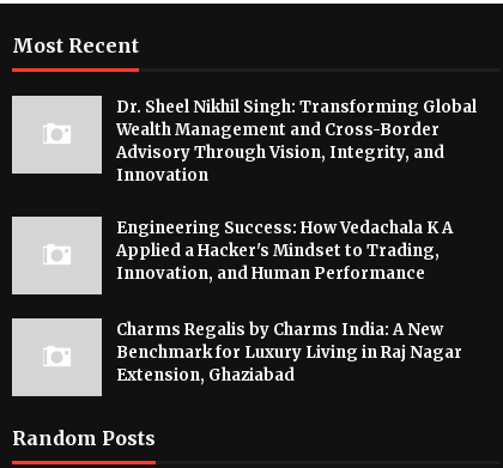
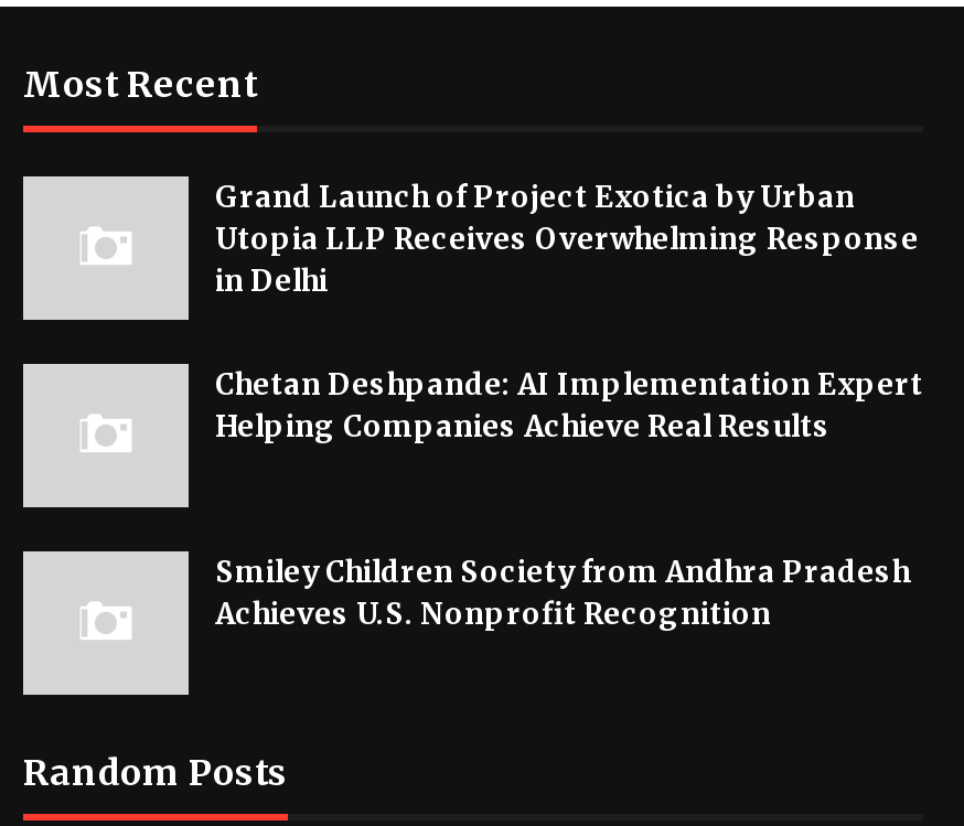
[116,97,477,186] Dr. Sheel Nikhil Singh: Transforming Global | Wealth Management and Cross-Border | Advisory Through Vision, Integrity, and | Innovation -> [215,179,919,300] Grand Launch of Project Exotica by Urban | Utopia LLP Receives Overwhelming Response | in Delhi
[116,218,453,284] Engineering Success: How Vedachala K A | Applied a Hacker's Mindset to Trading, | Innovation, and Human Performance -> [215,366,923,446] Chetan Deshpande: AI Implementation Expert | Helping Companies Achieve Real Results
[116,320,462,385] Charms Regalis by Charms India: A New | Benchmark for Luxury Living in Raj Nagar | Extension, Ghaziabad -> [215,554,910,633] Smiley Children Society from Andhra Pradesh | Achieves U.S. Nonprofit Recognition

